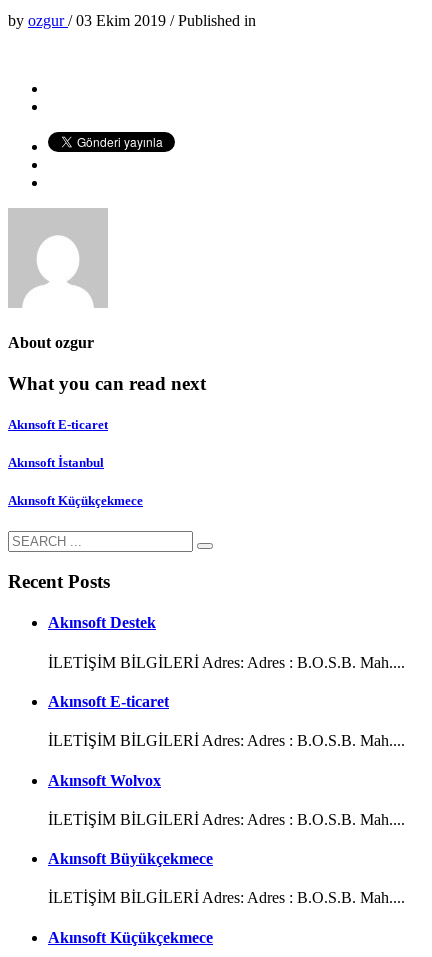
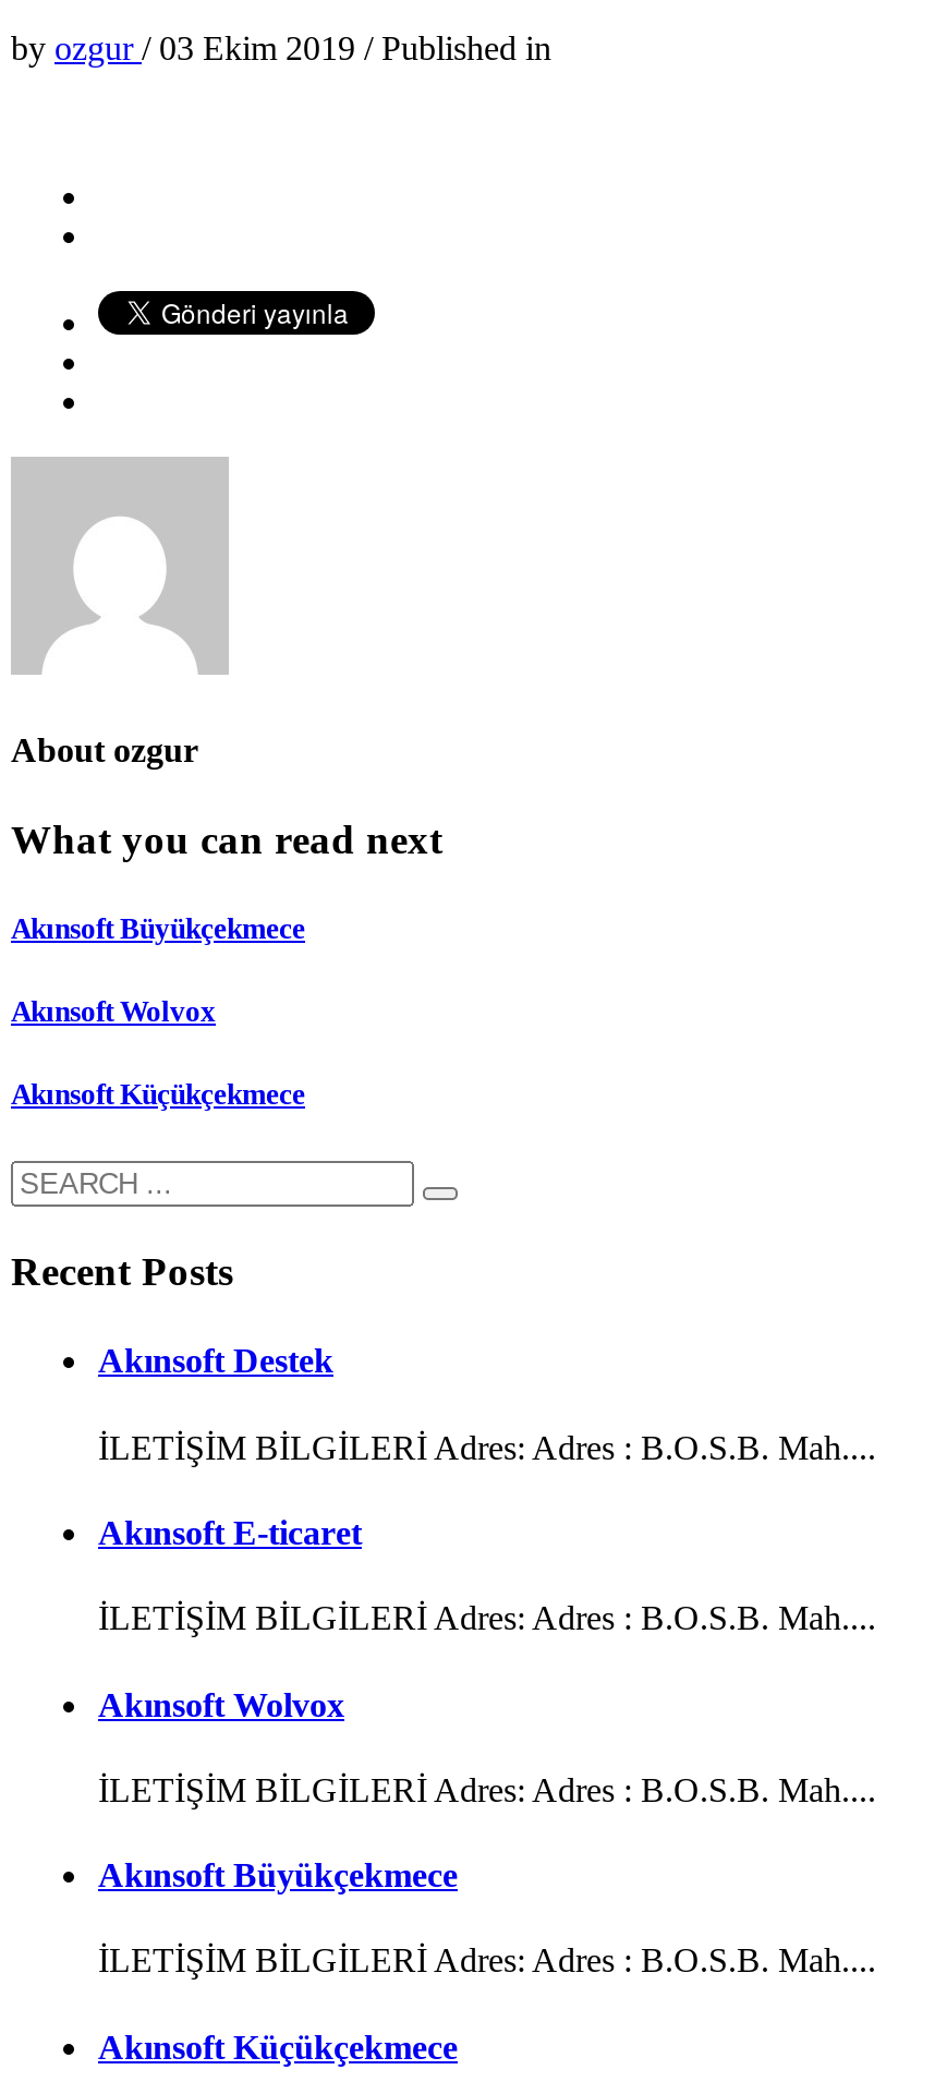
[8,417,108,432] Akınsoft E-ticaret -> [11,912,305,945] Akınsoft Büyükçekmece
[8,455,104,470] Akınsoft İstanbul -> [11,995,216,1028] Akınsoft Wolvox

